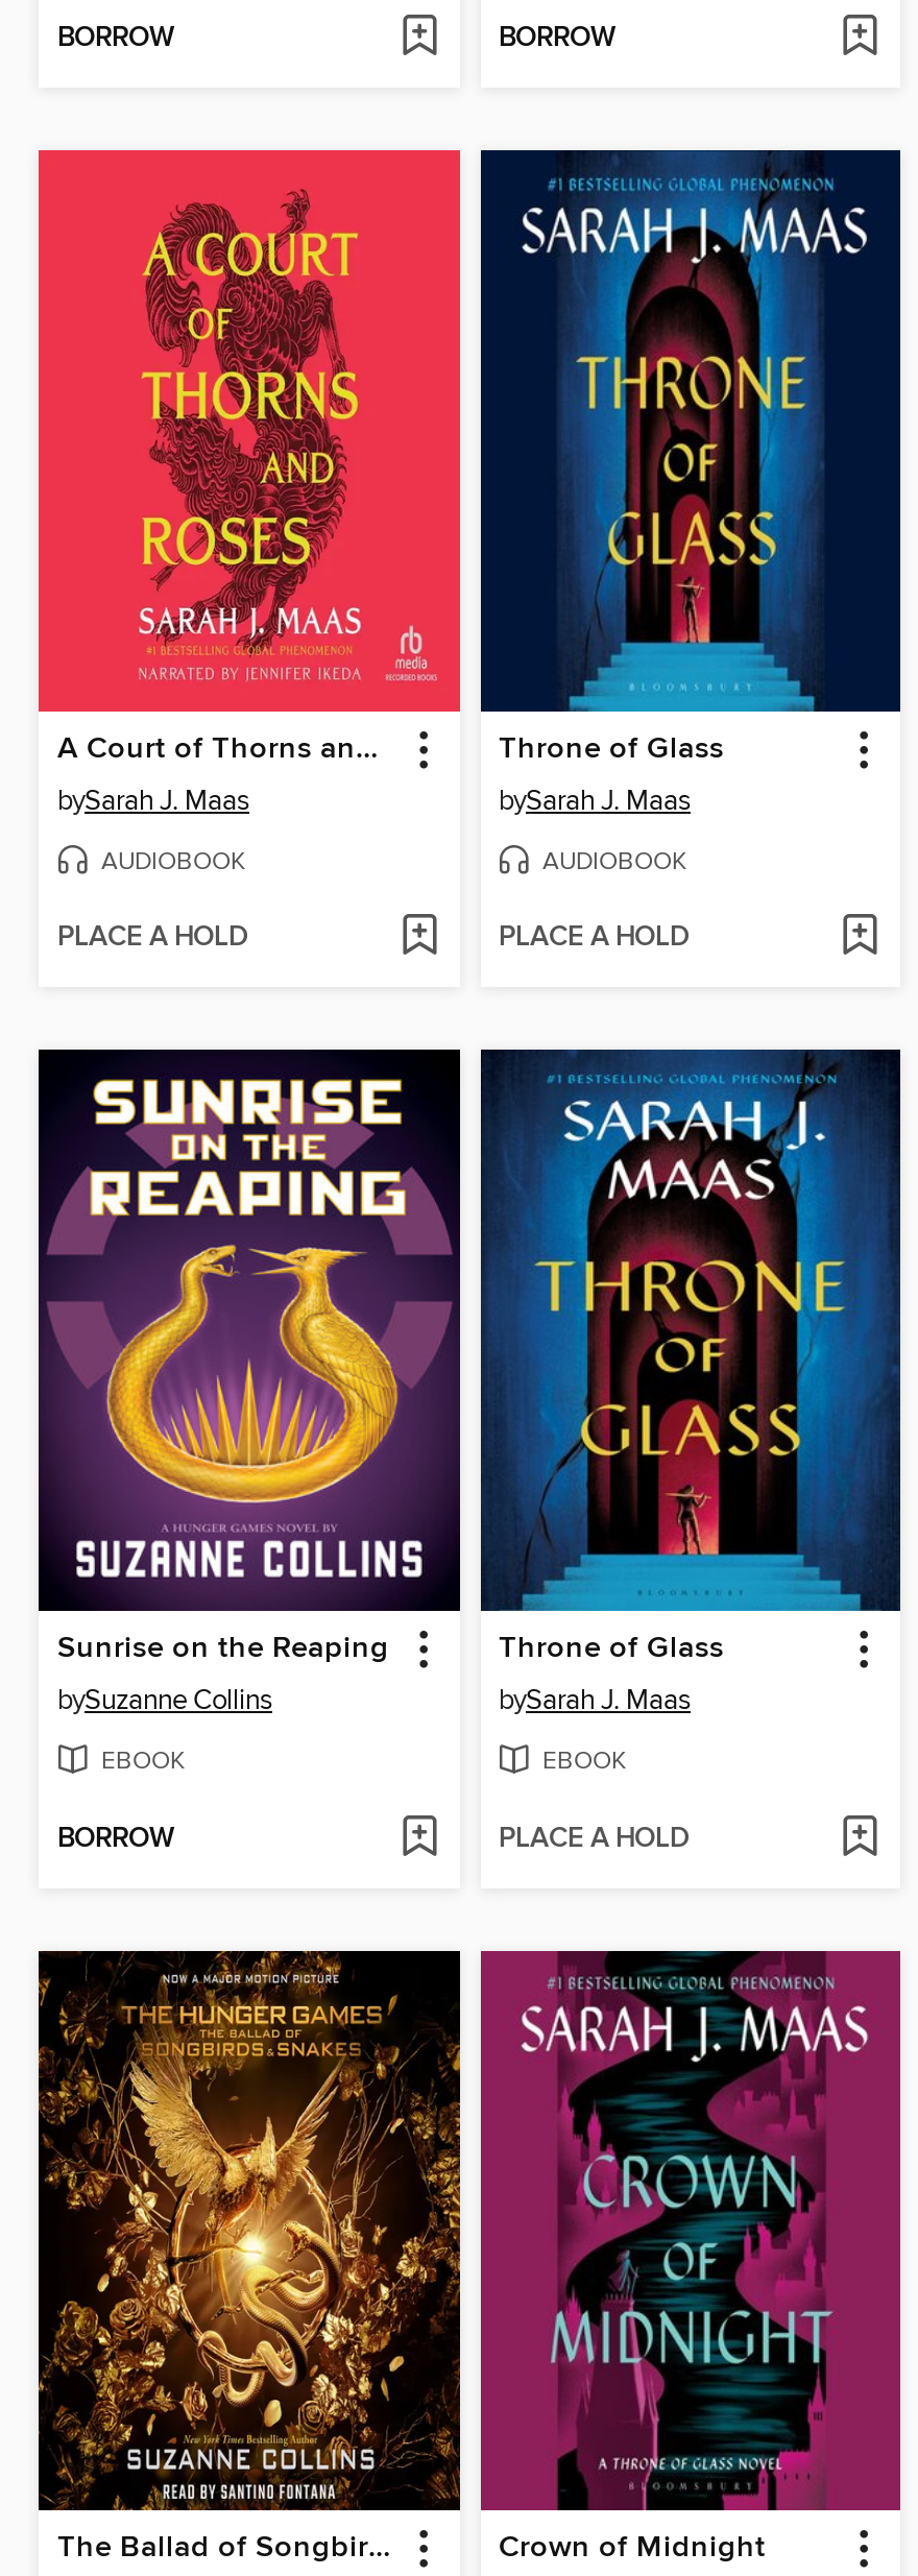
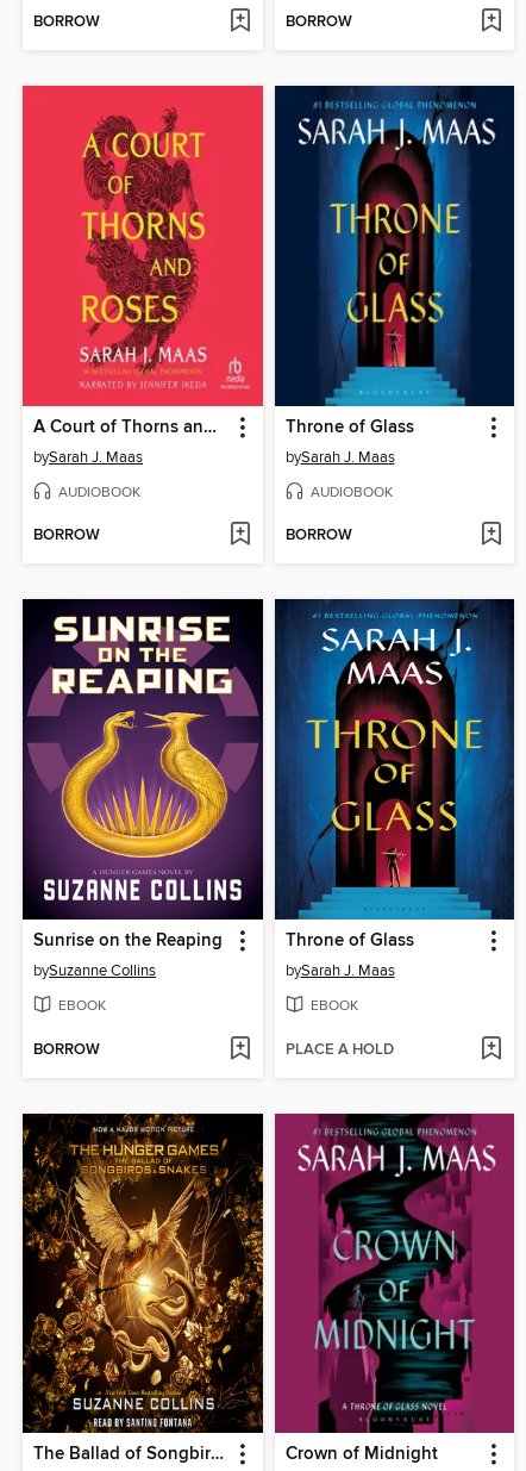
[57,921,247,956] PLACE A HOLD -> [33,526,100,546] BORROW
[499,921,688,956] PLACE A HOLD -> [285,526,352,546] BORROW

